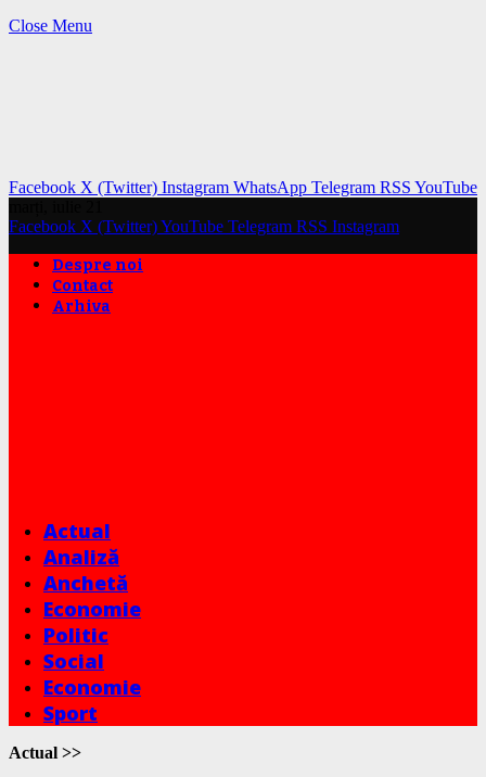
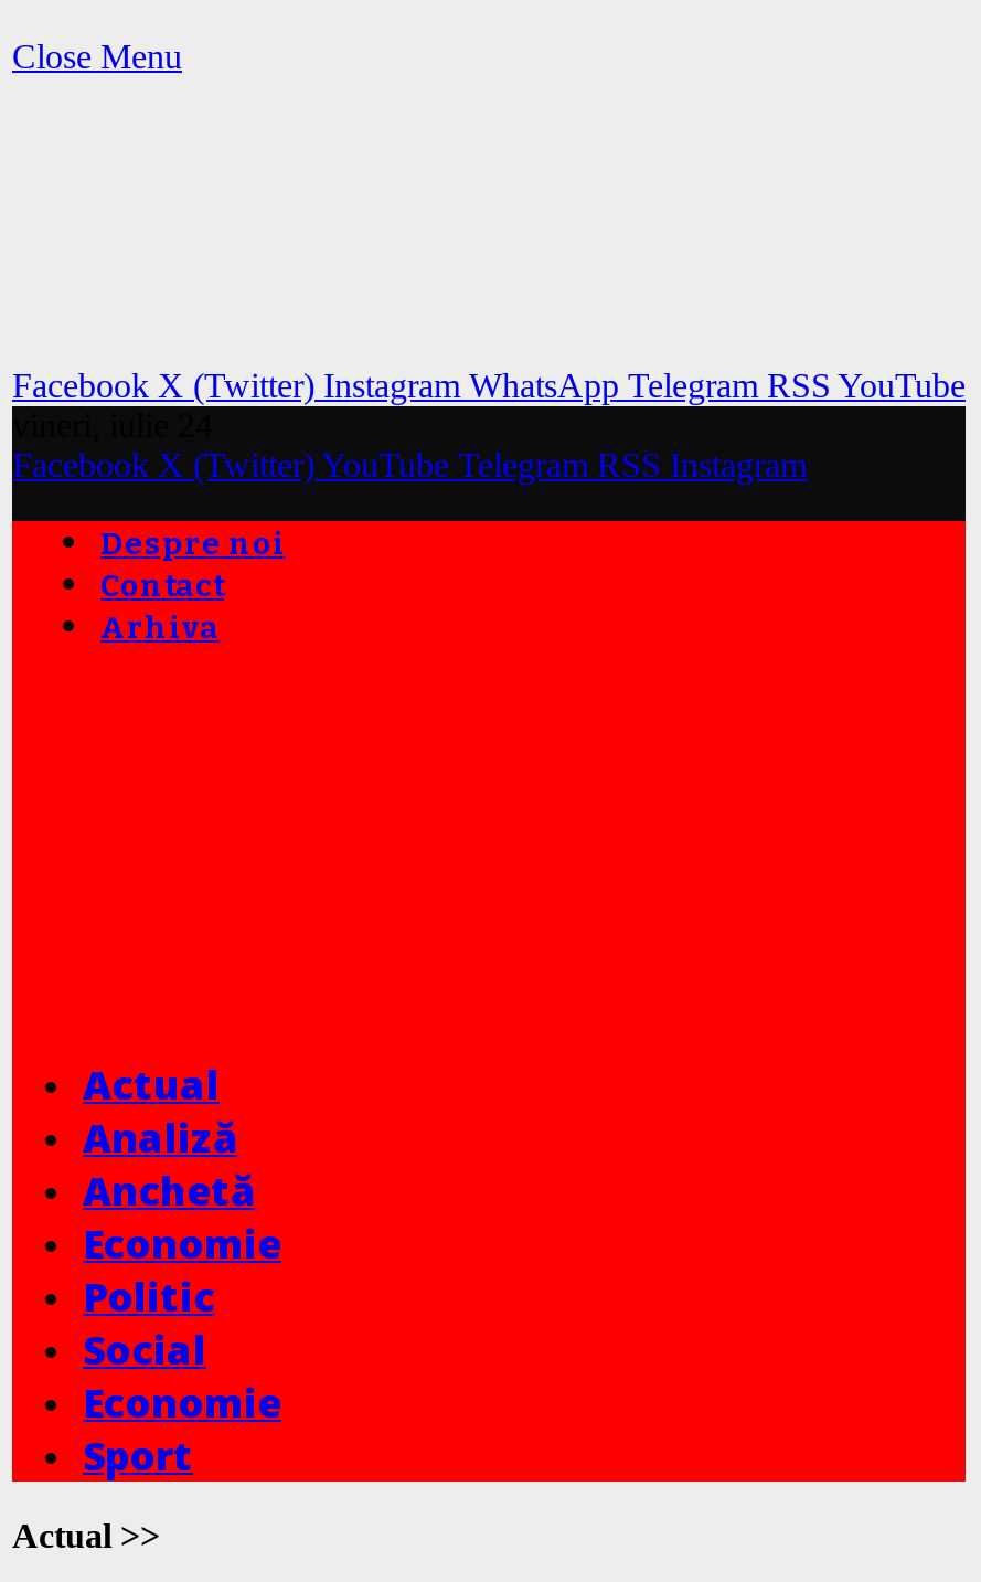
[9,198,103,216] marți, iulie 21 -> [12,406,213,444] vineri, iulie 24

